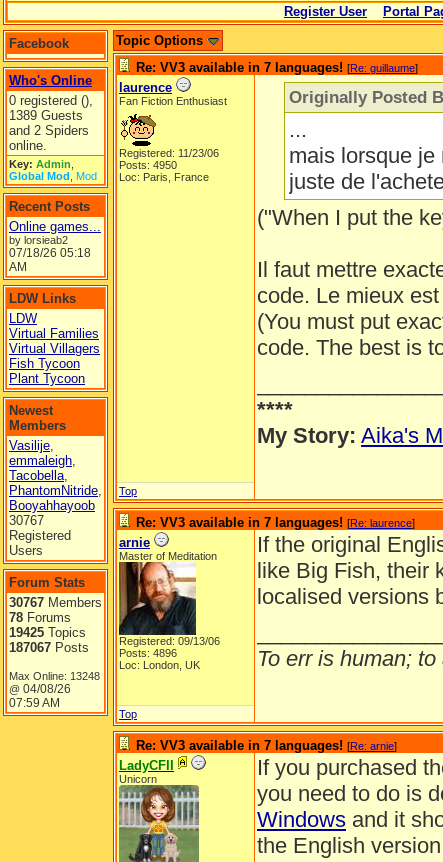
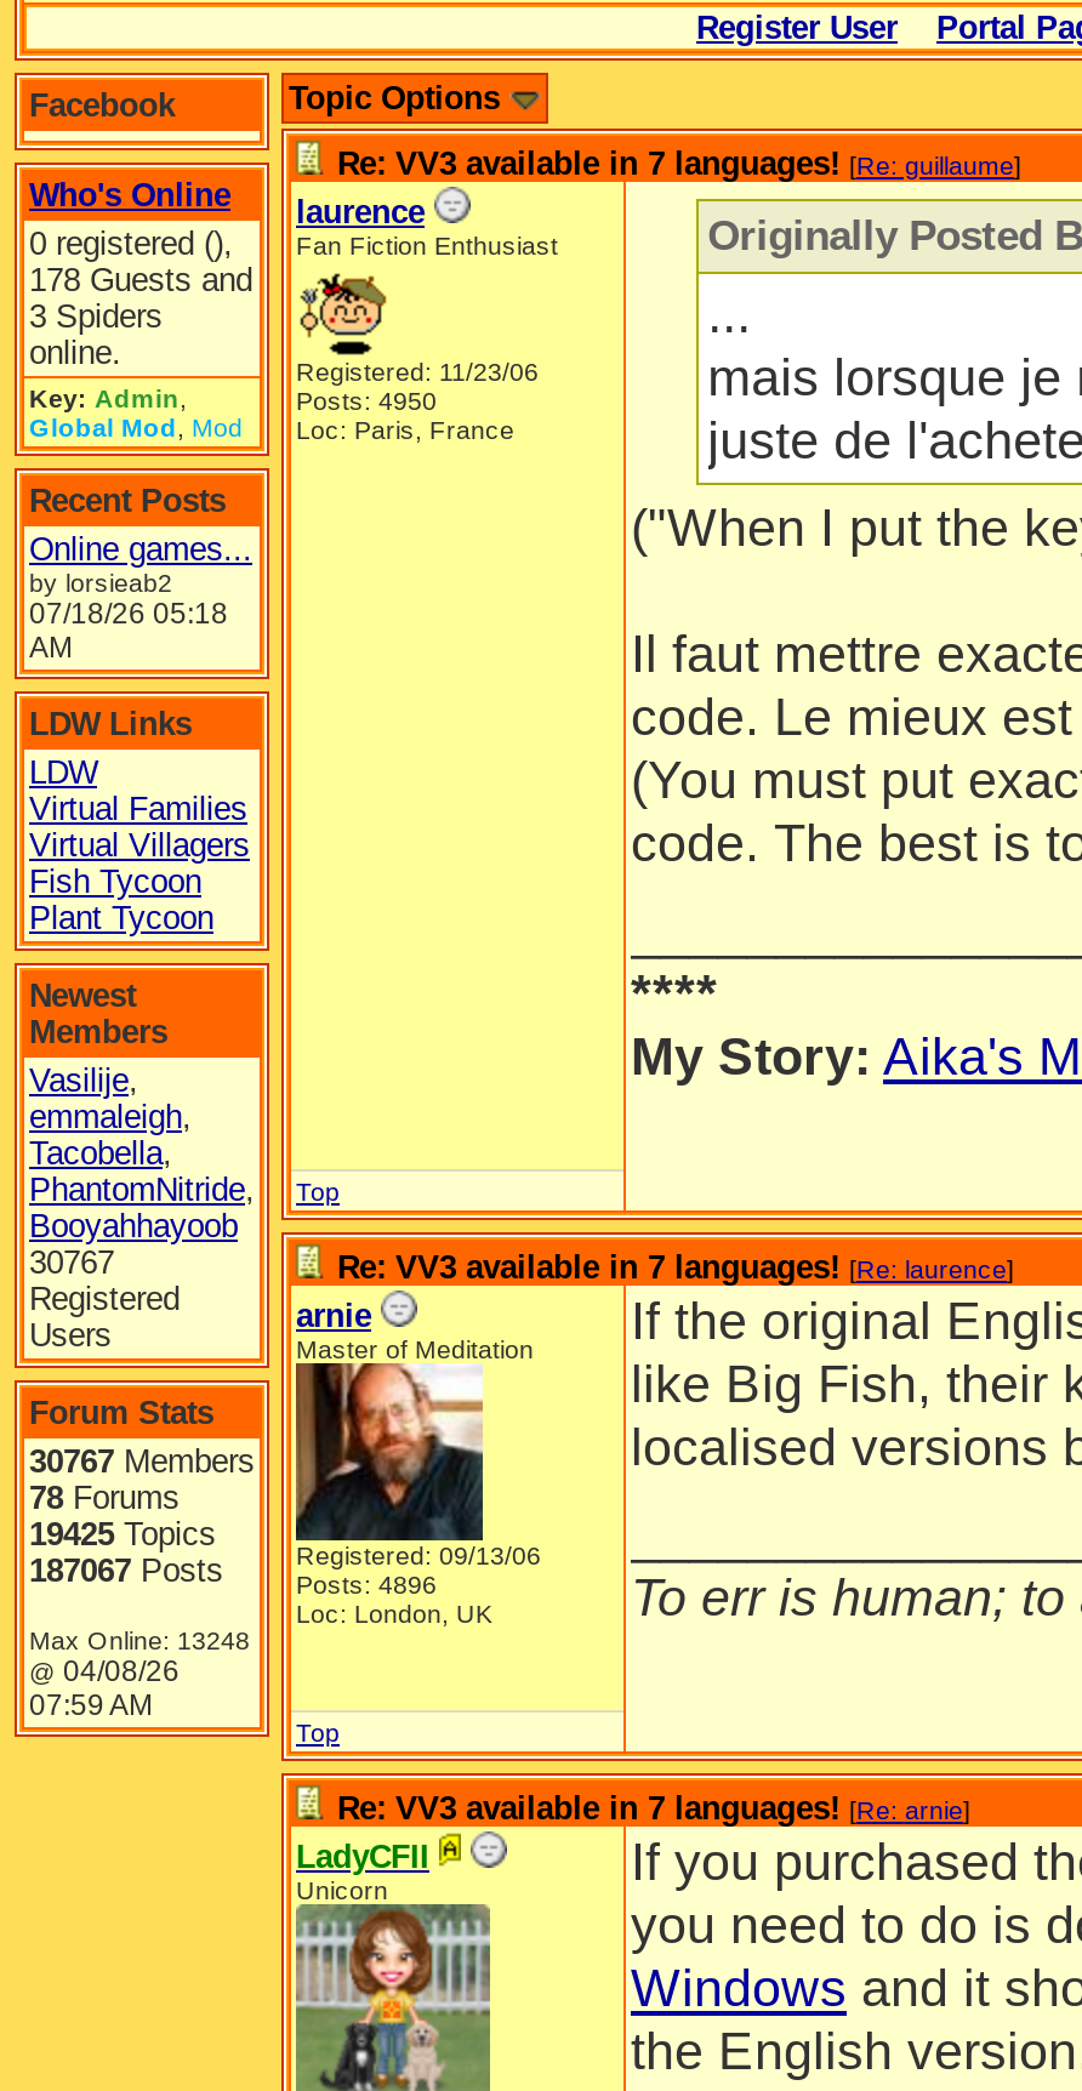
[9,108,89,138] 1389 Guests | and 2 Spiders -> [29,262,252,335] 178 Guests and | 3 Spiders

